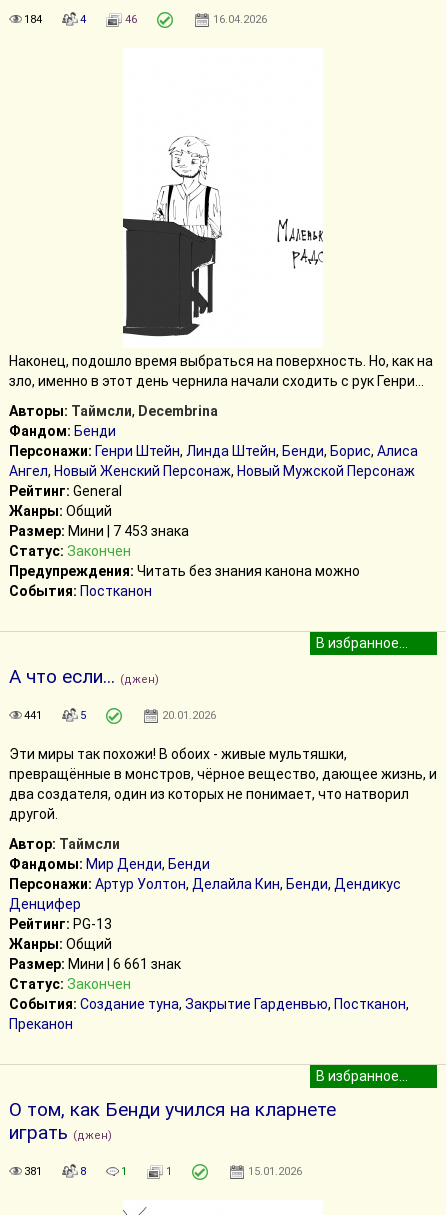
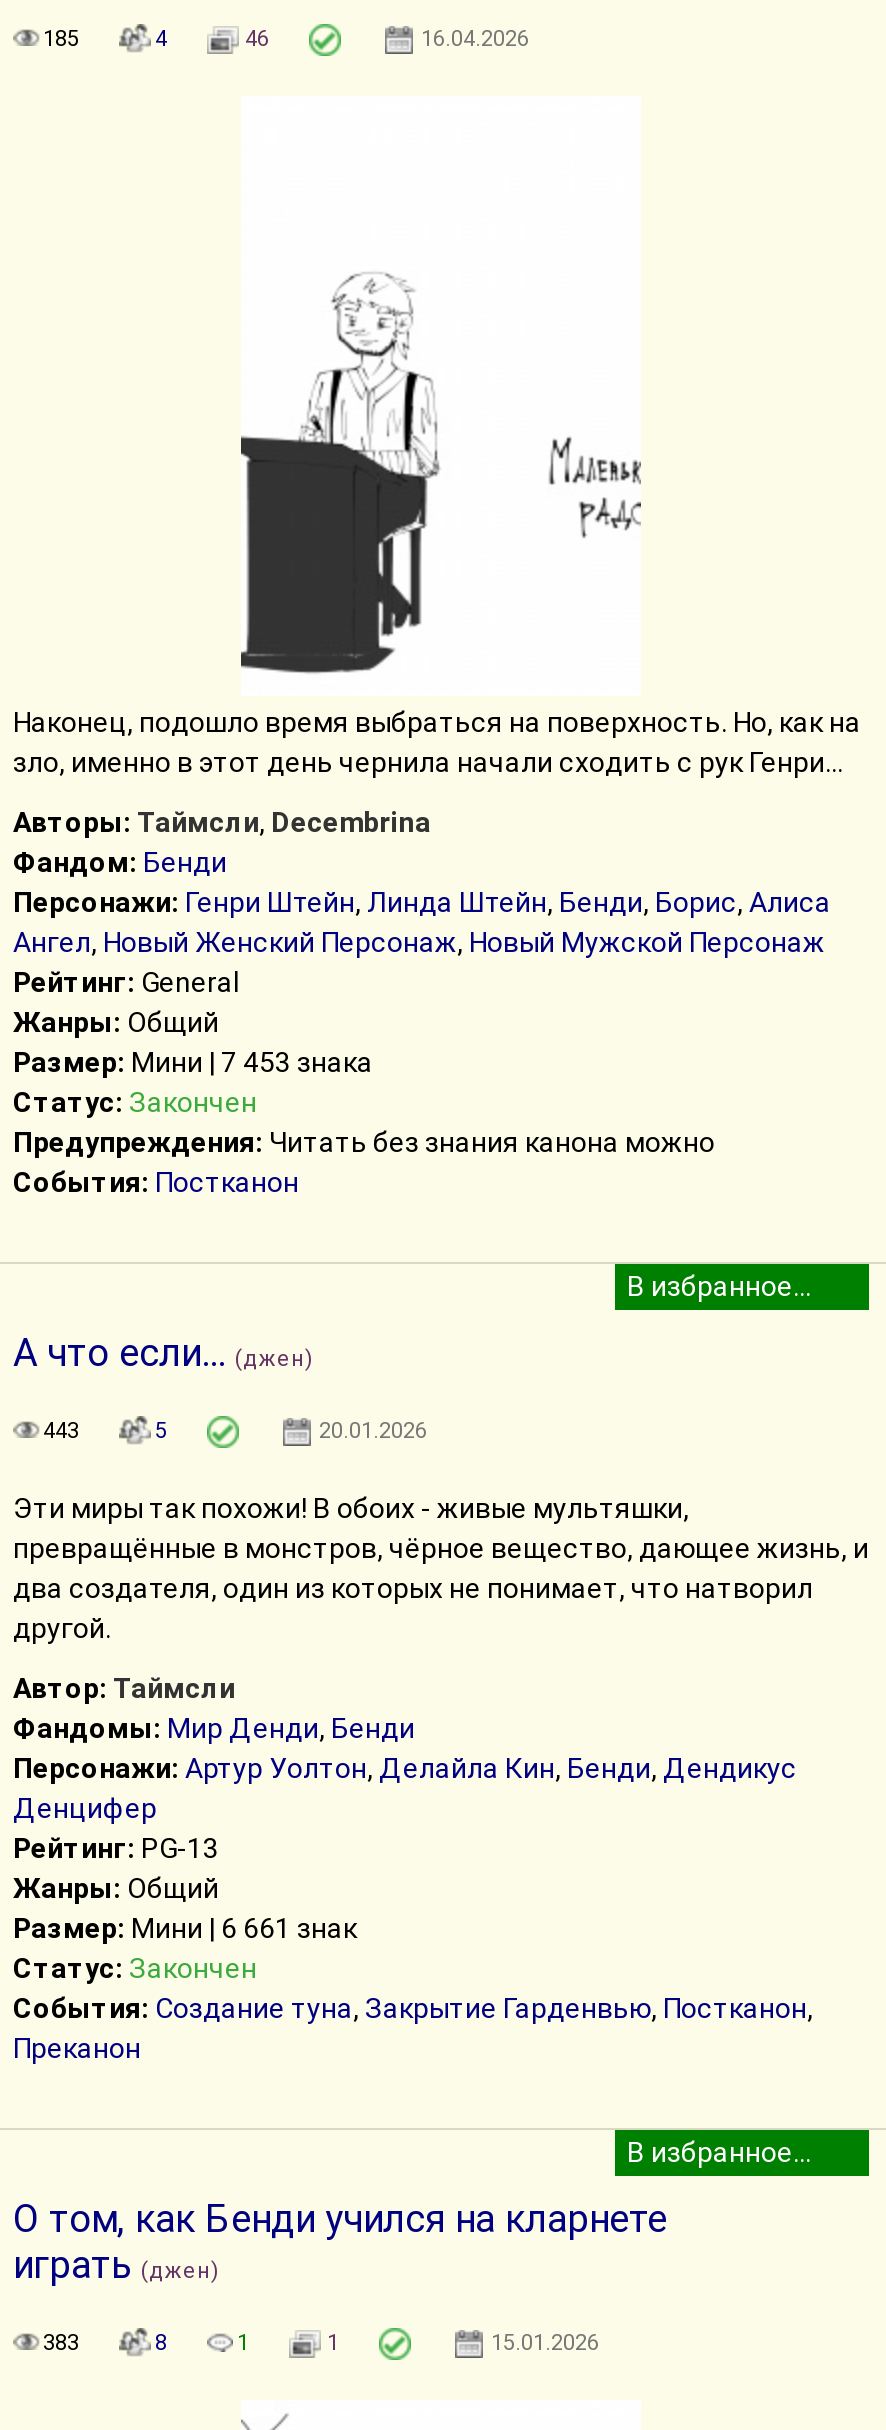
[24,13,42,26] 184 -> [43,27,79,53] 185
[24,709,42,722] 441 -> [43,1419,79,1445] 443
[24,1165,42,1178] 381 -> [43,2331,79,2357] 383

